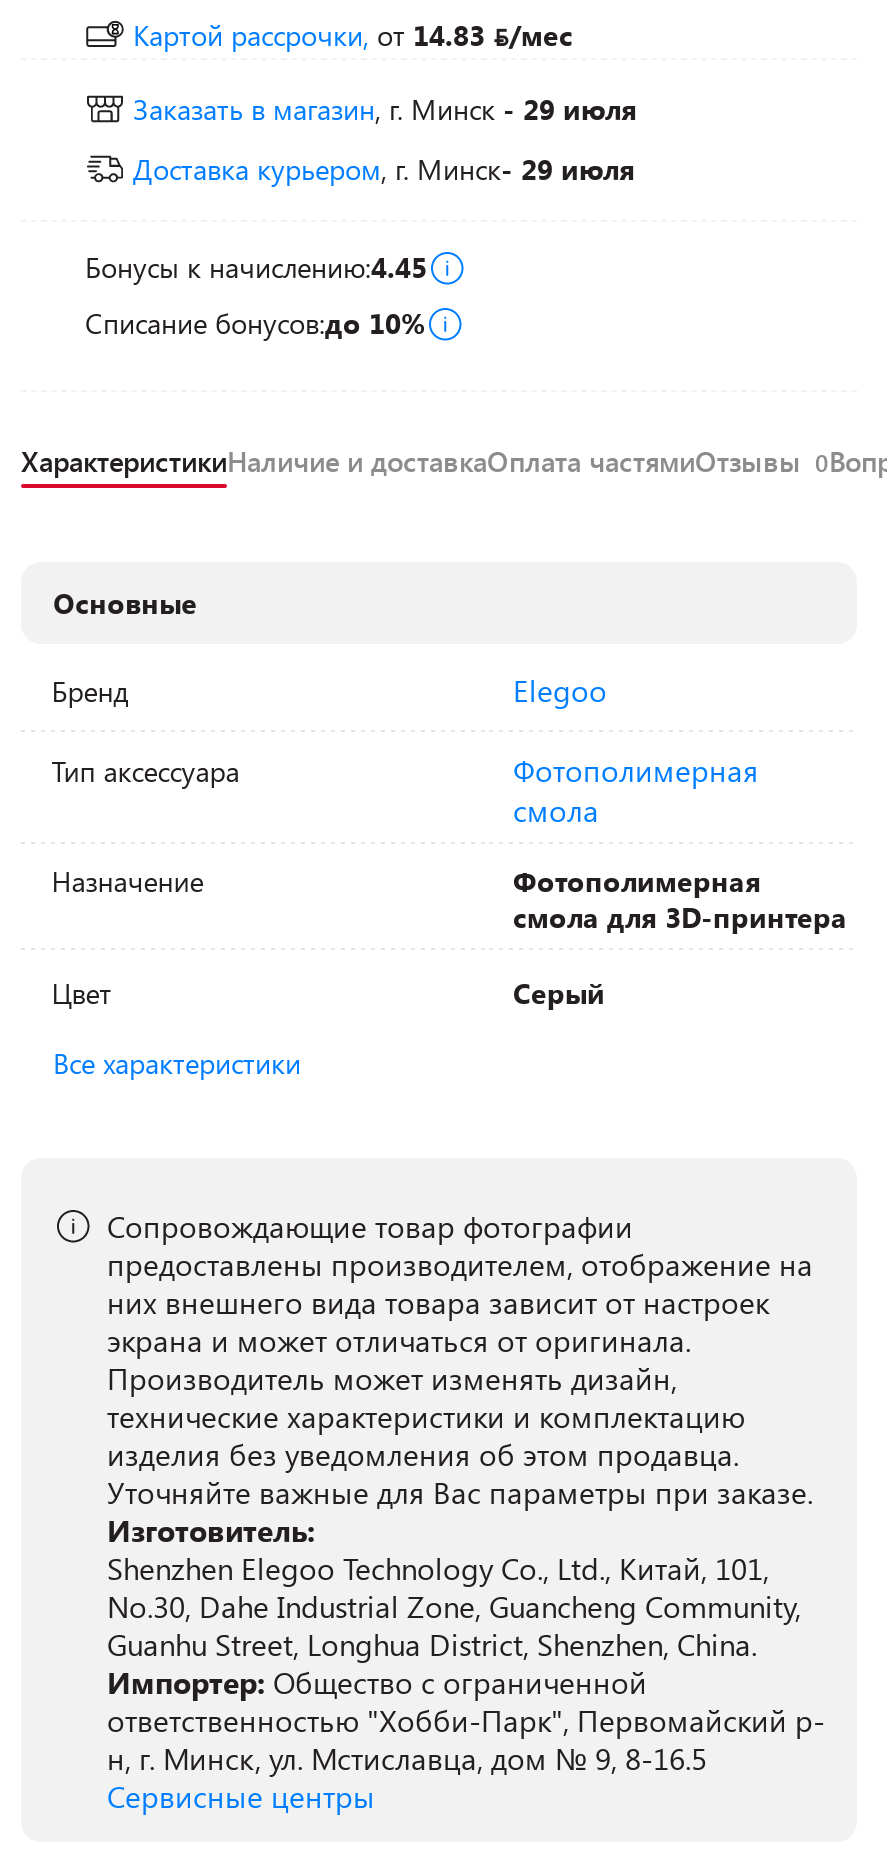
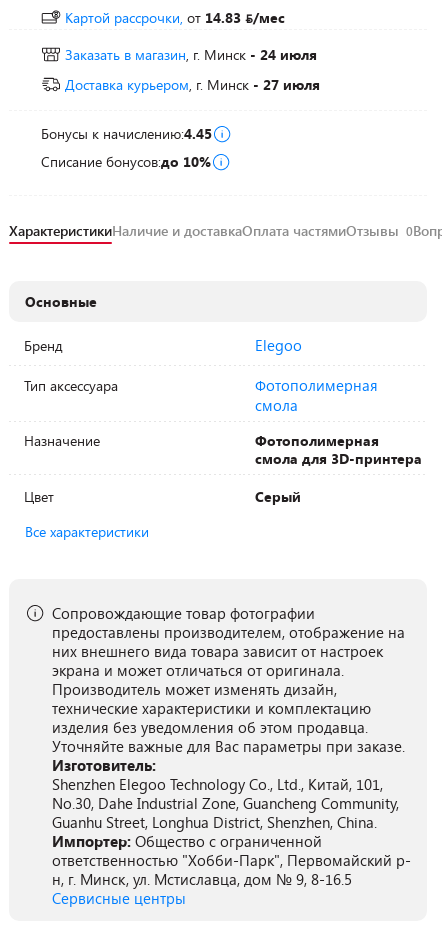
[133,90,637,128] Заказать в магазин, г. Минск - 29 июля -> [65,45,317,64] Заказать в магазин, г. Минск - 24 июля
[133,150,635,188] Доставка курьером, г. Минск- 29 июля -> [65,75,320,94] Доставка курьером, г. Минск- 27 июля

